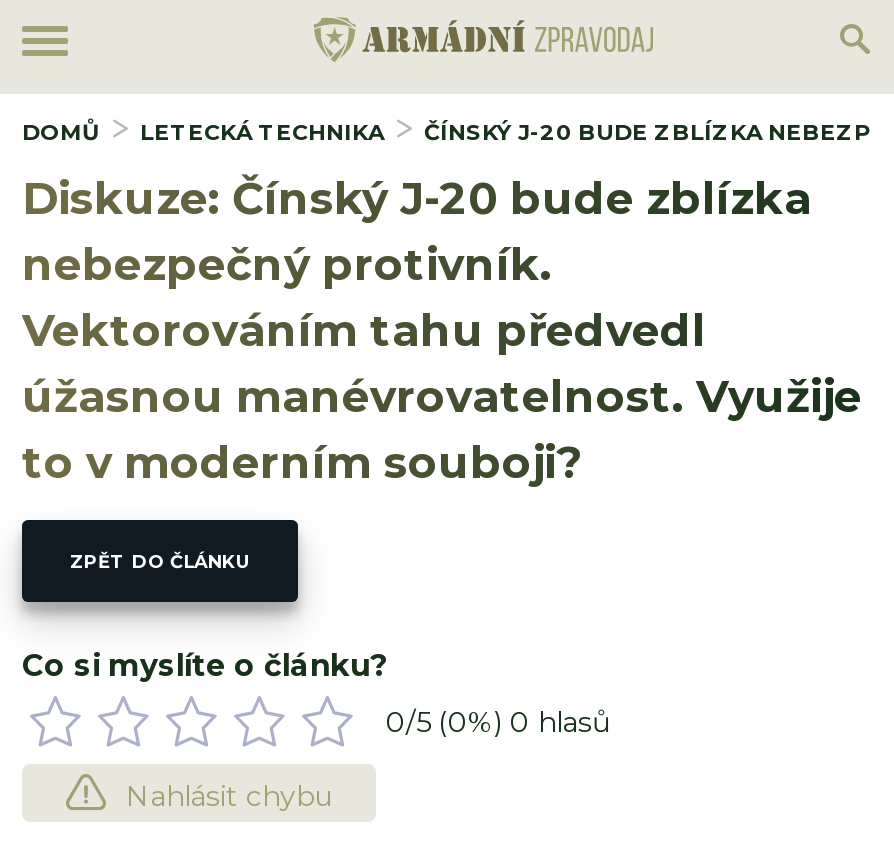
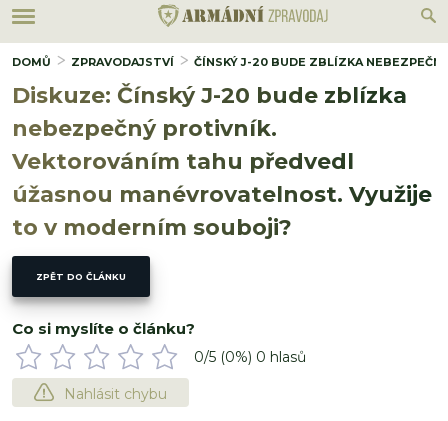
[140,118,384,146] LETECKÁ TECHNIKA -> [71,55,174,69] ZPRAVODAJSTVÍ

